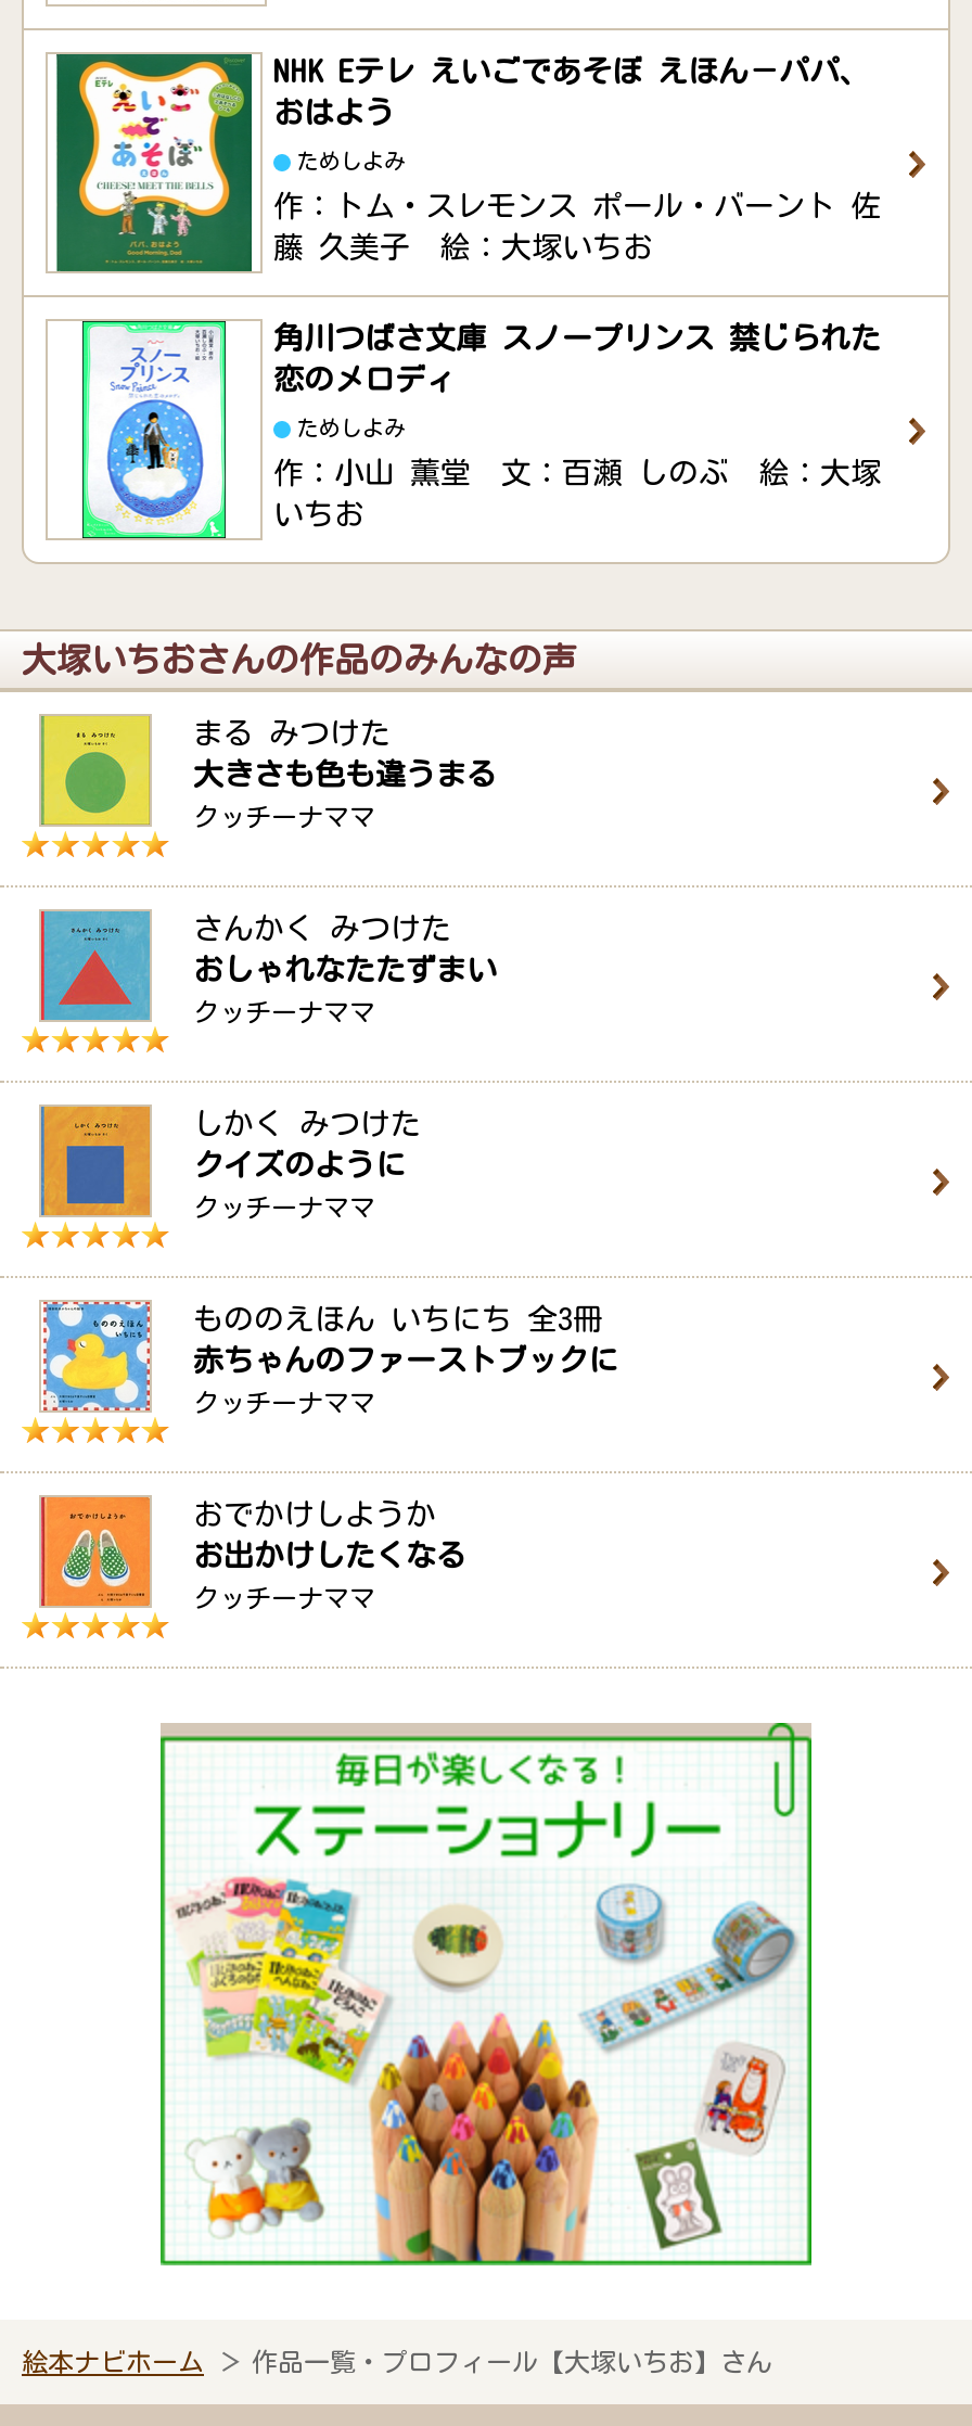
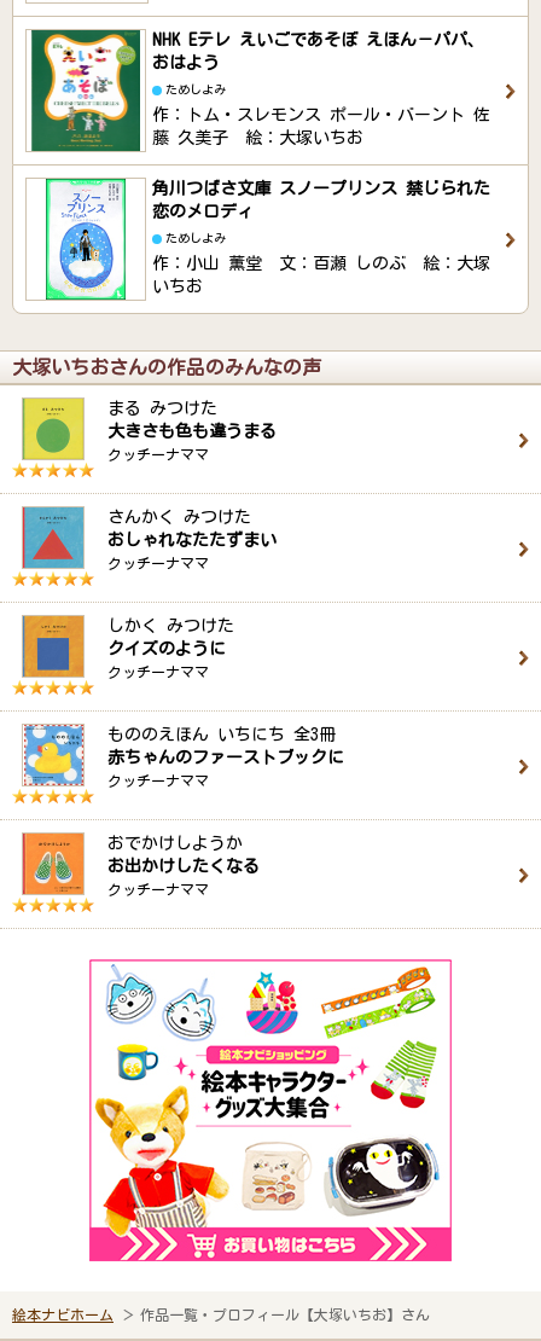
[158,1721,814,2268] [image] -> [88,958,453,1262] [image]

